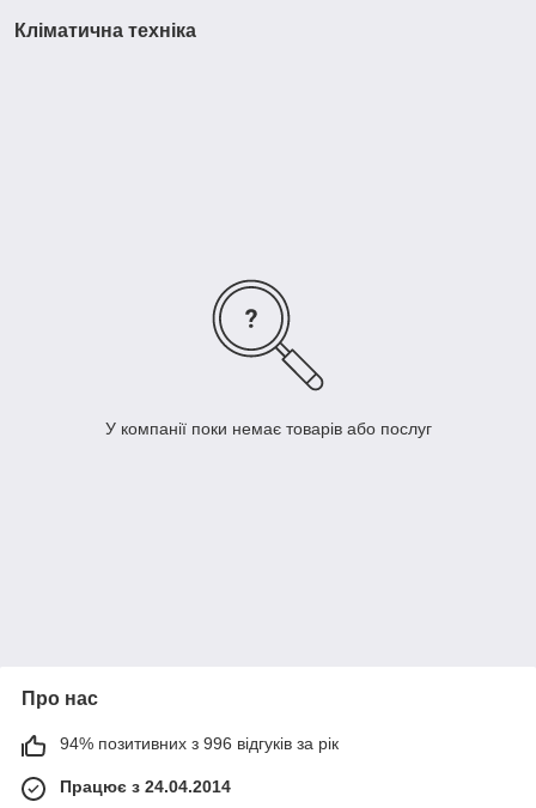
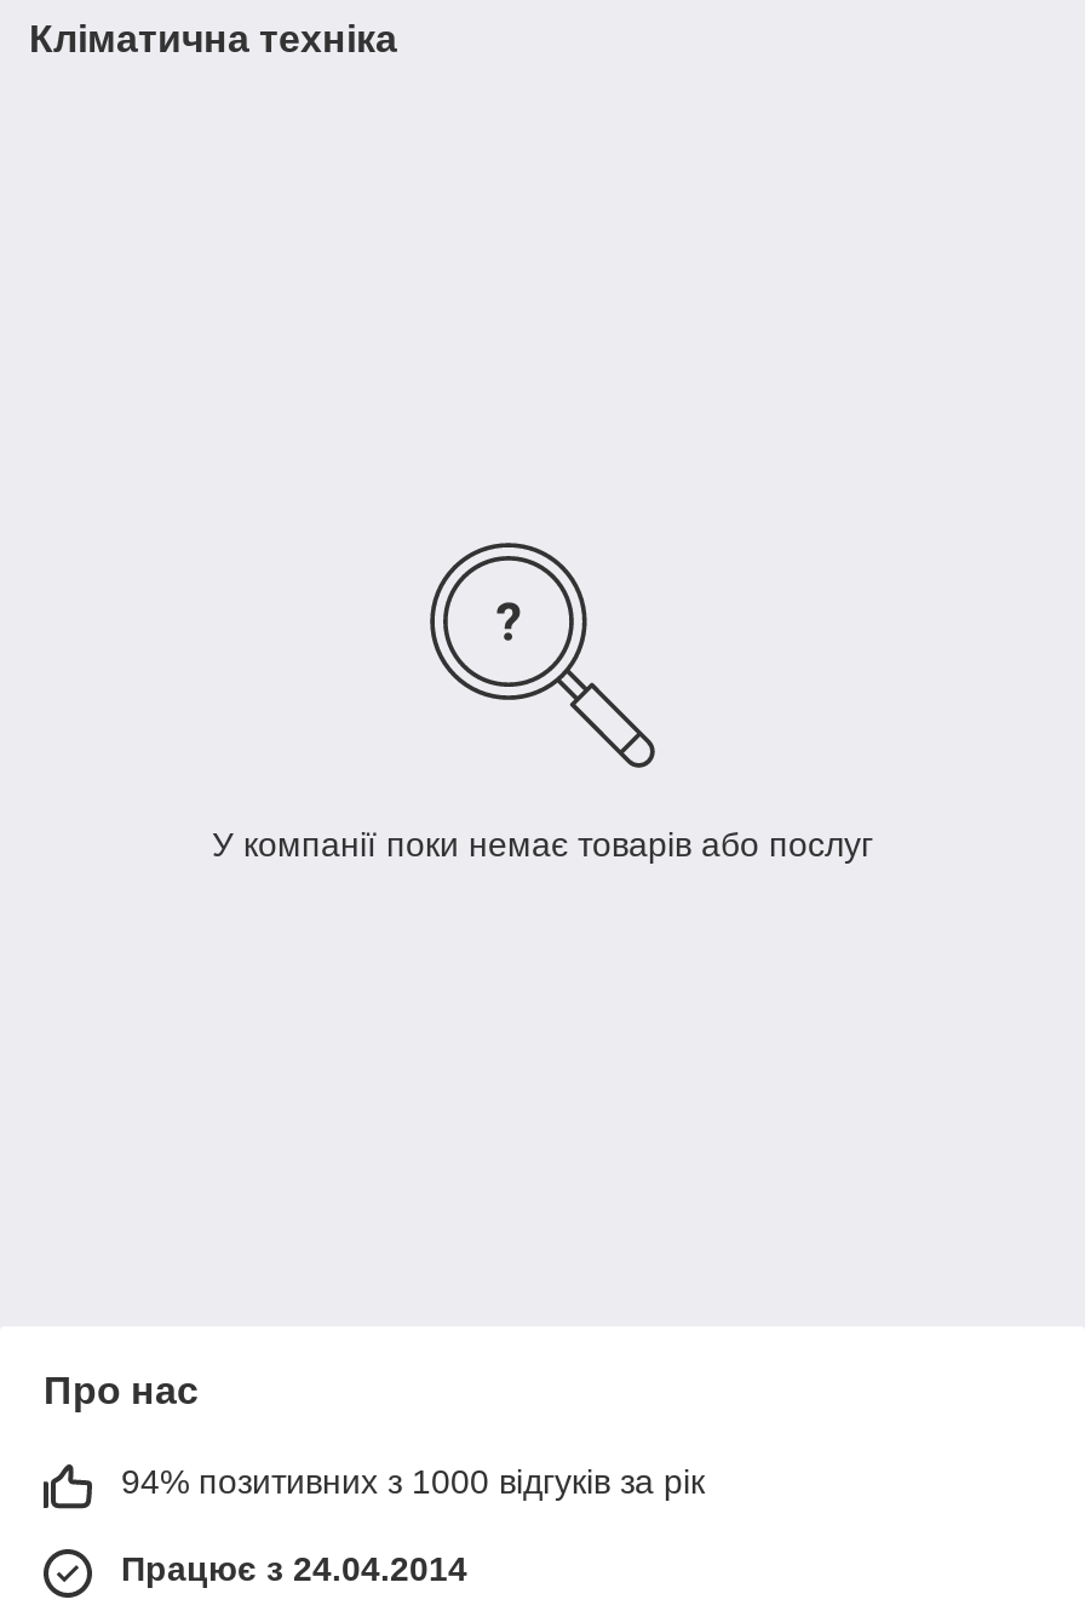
[60,734,339,754] 94% позитивних з 996 відгуків за рік -> [121,1463,705,1502] 94% позитивних з 1000 відгуків за рік

